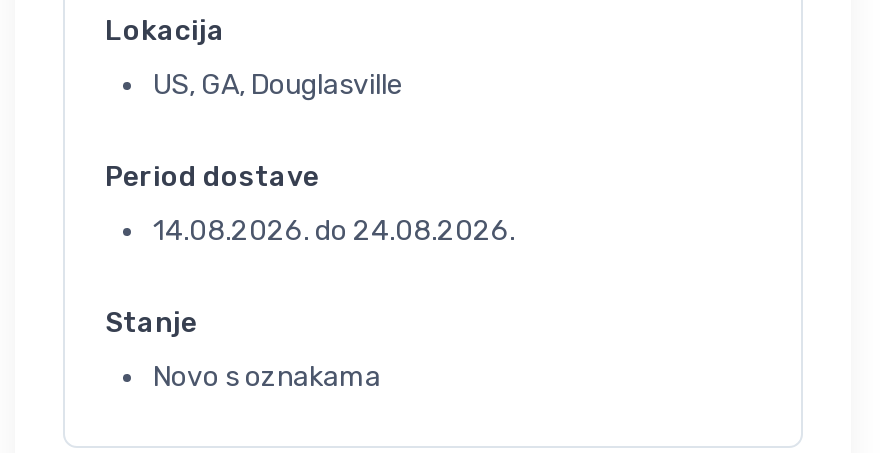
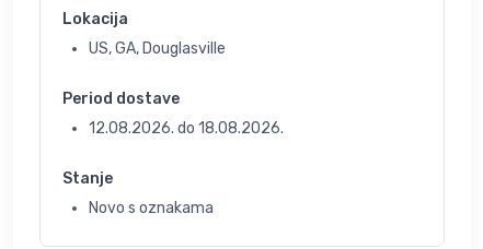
[153,214,515,248] 14.08.2026. do 24.08.2026. -> [89,119,284,138] 12.08.2026. do 18.08.2026.

